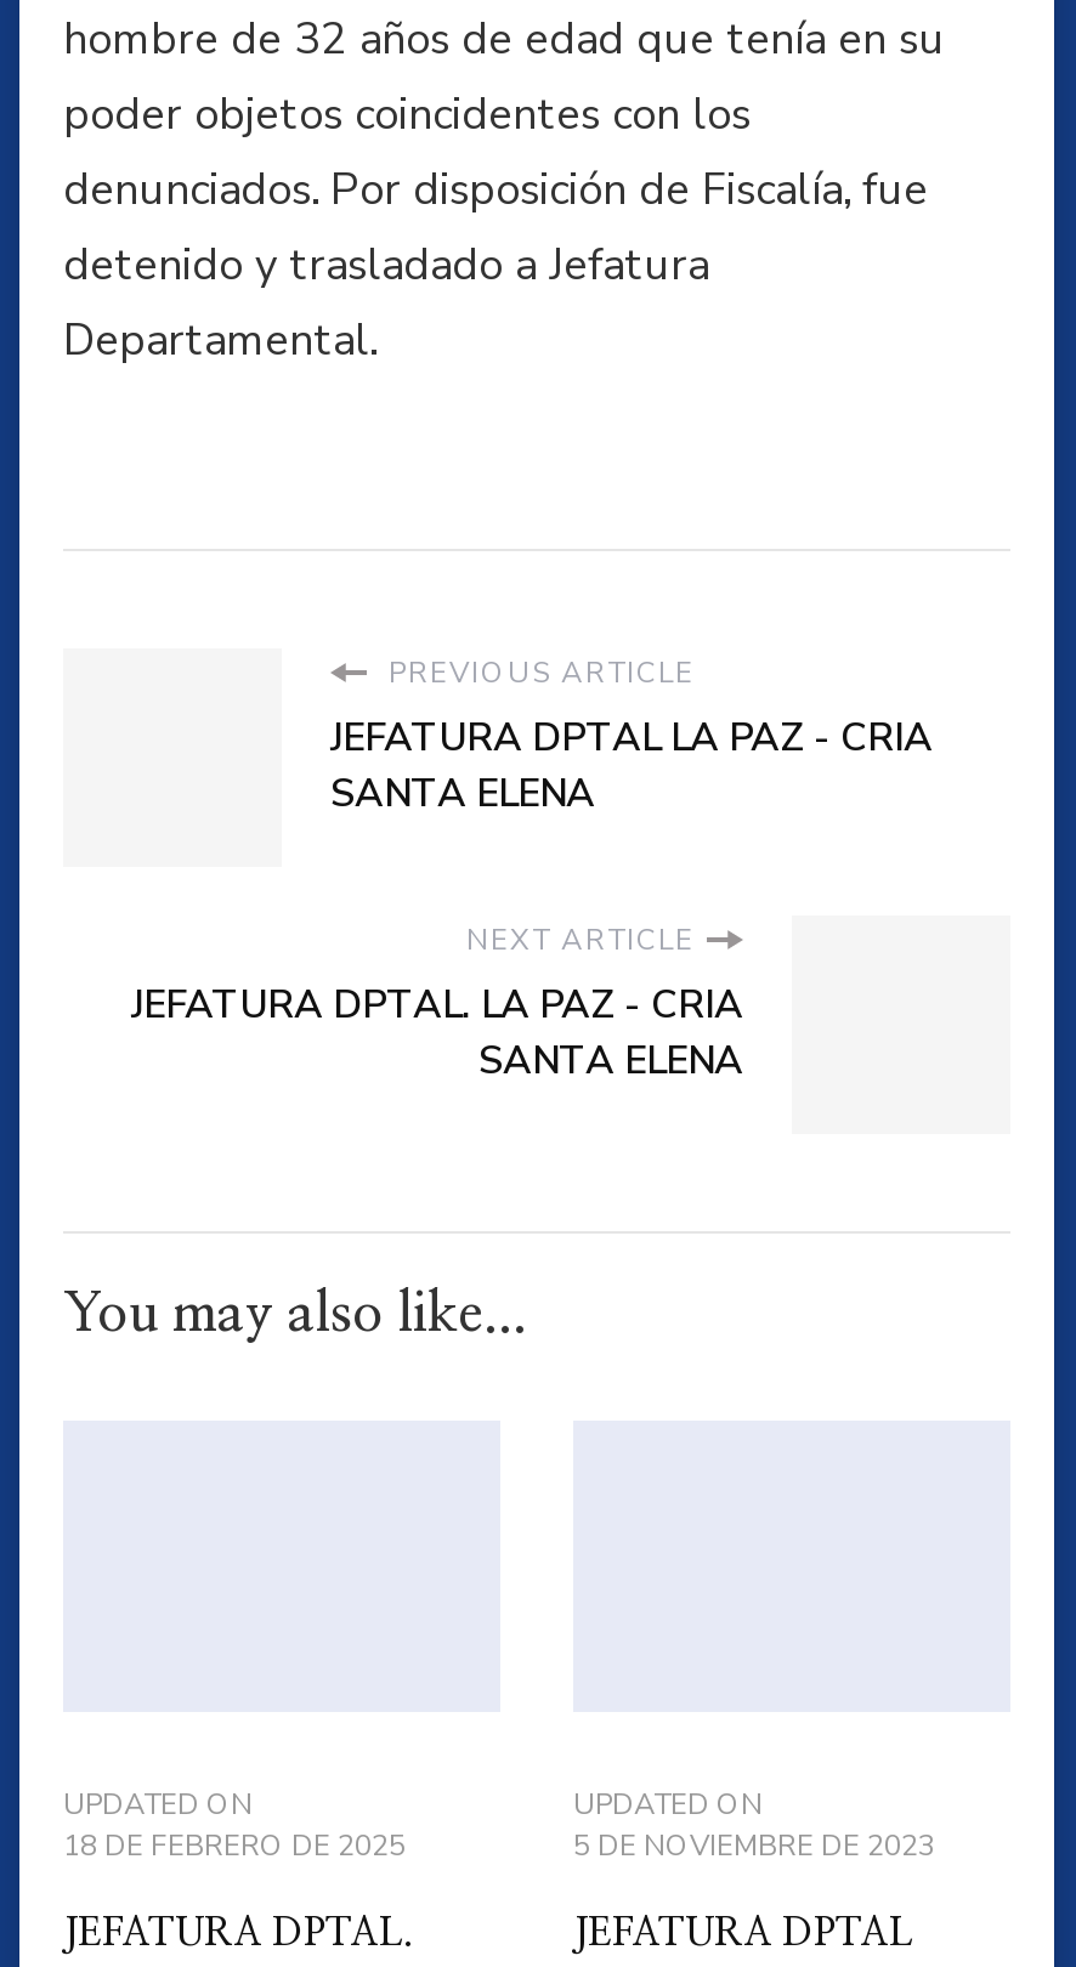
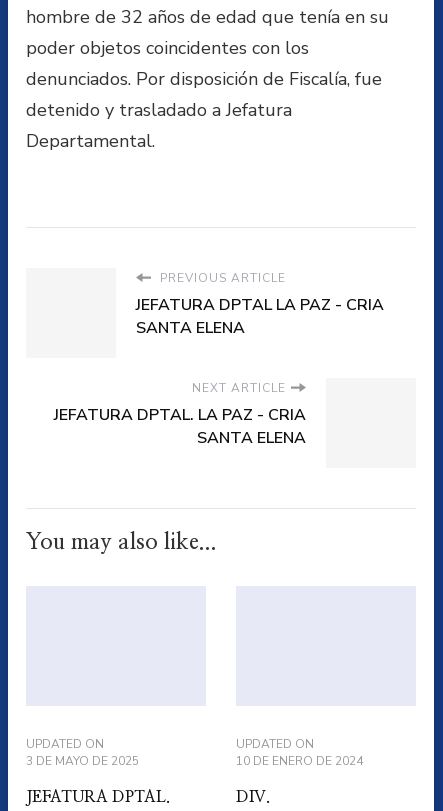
[63,1827,406,1866] 18 DE FEBRERO DE 2025 -> [26,752,139,768] 3 DE MAYO DE 2025
[573,1827,935,1866] 5 DE NOVIEMBRE DE 2023 -> [236,752,363,768] 10 DE ENERO DE 2024
[573,1915,913,1954] JEFATURA DPTAL -> [236,788,270,804] DIV.

